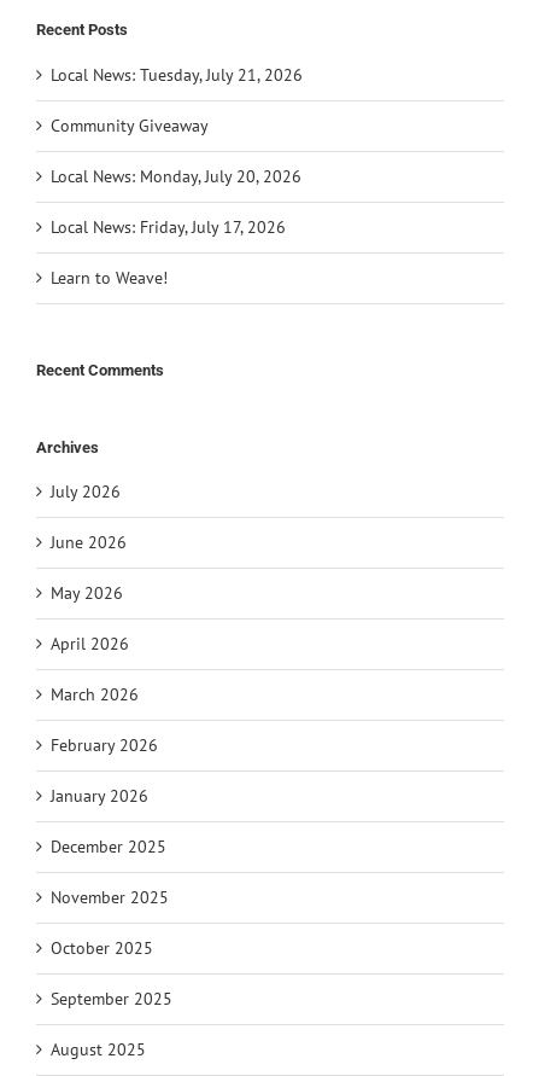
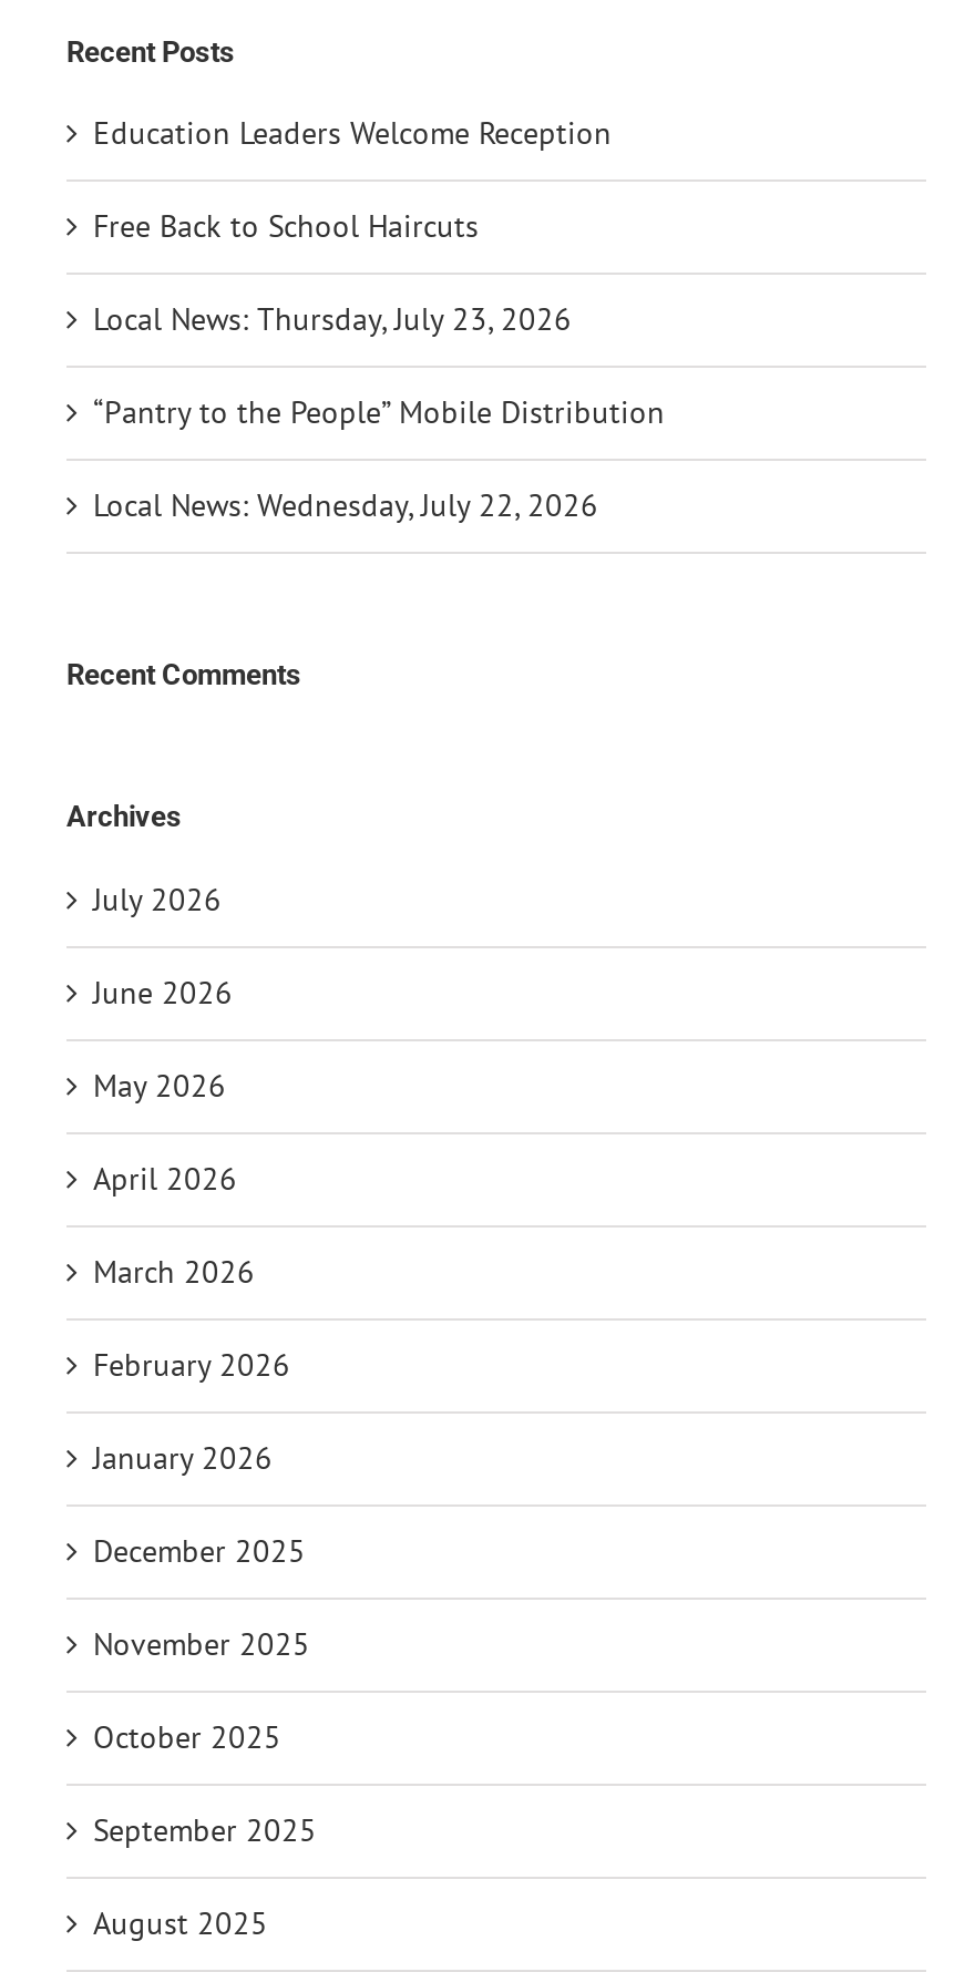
[51,64,303,85] Local News: Tuesday, July 21, 2026 -> [93,114,612,154] Education Leaders Welcome Reception
[51,114,209,136] Community Giveaway -> [93,207,479,247] Free Back to School Haircuts
[51,165,301,187] Local News: Monday, July 20, 2026 -> [93,300,572,340] Local News: Thursday, July 23, 2026
[51,216,286,237] Local News: Friday, July 17, 2026 -> [93,394,665,433] “Pantry to the People” Mobile Distribution
[51,266,168,288] Learn to Weave! -> [93,487,598,526] Local News: Wednesday, July 22, 2026

